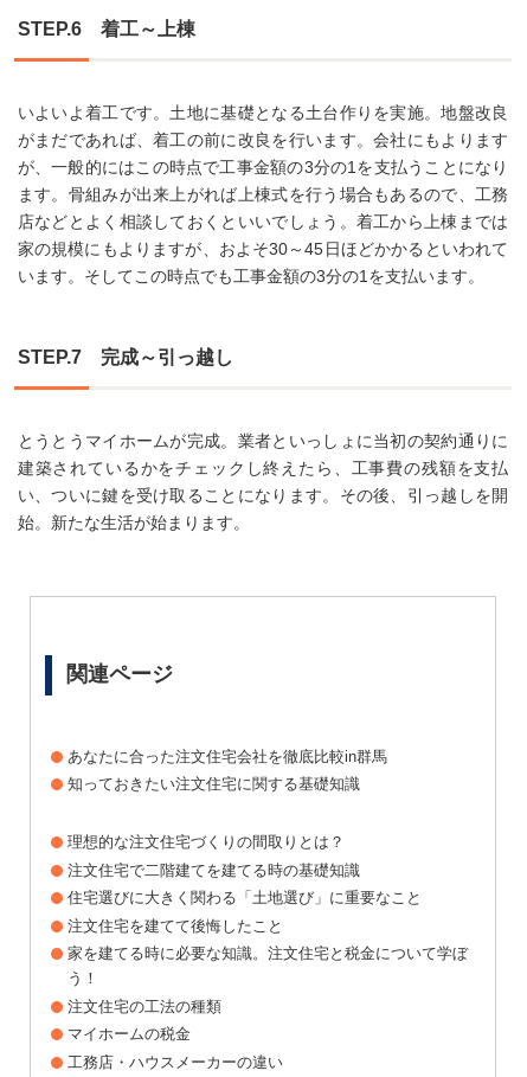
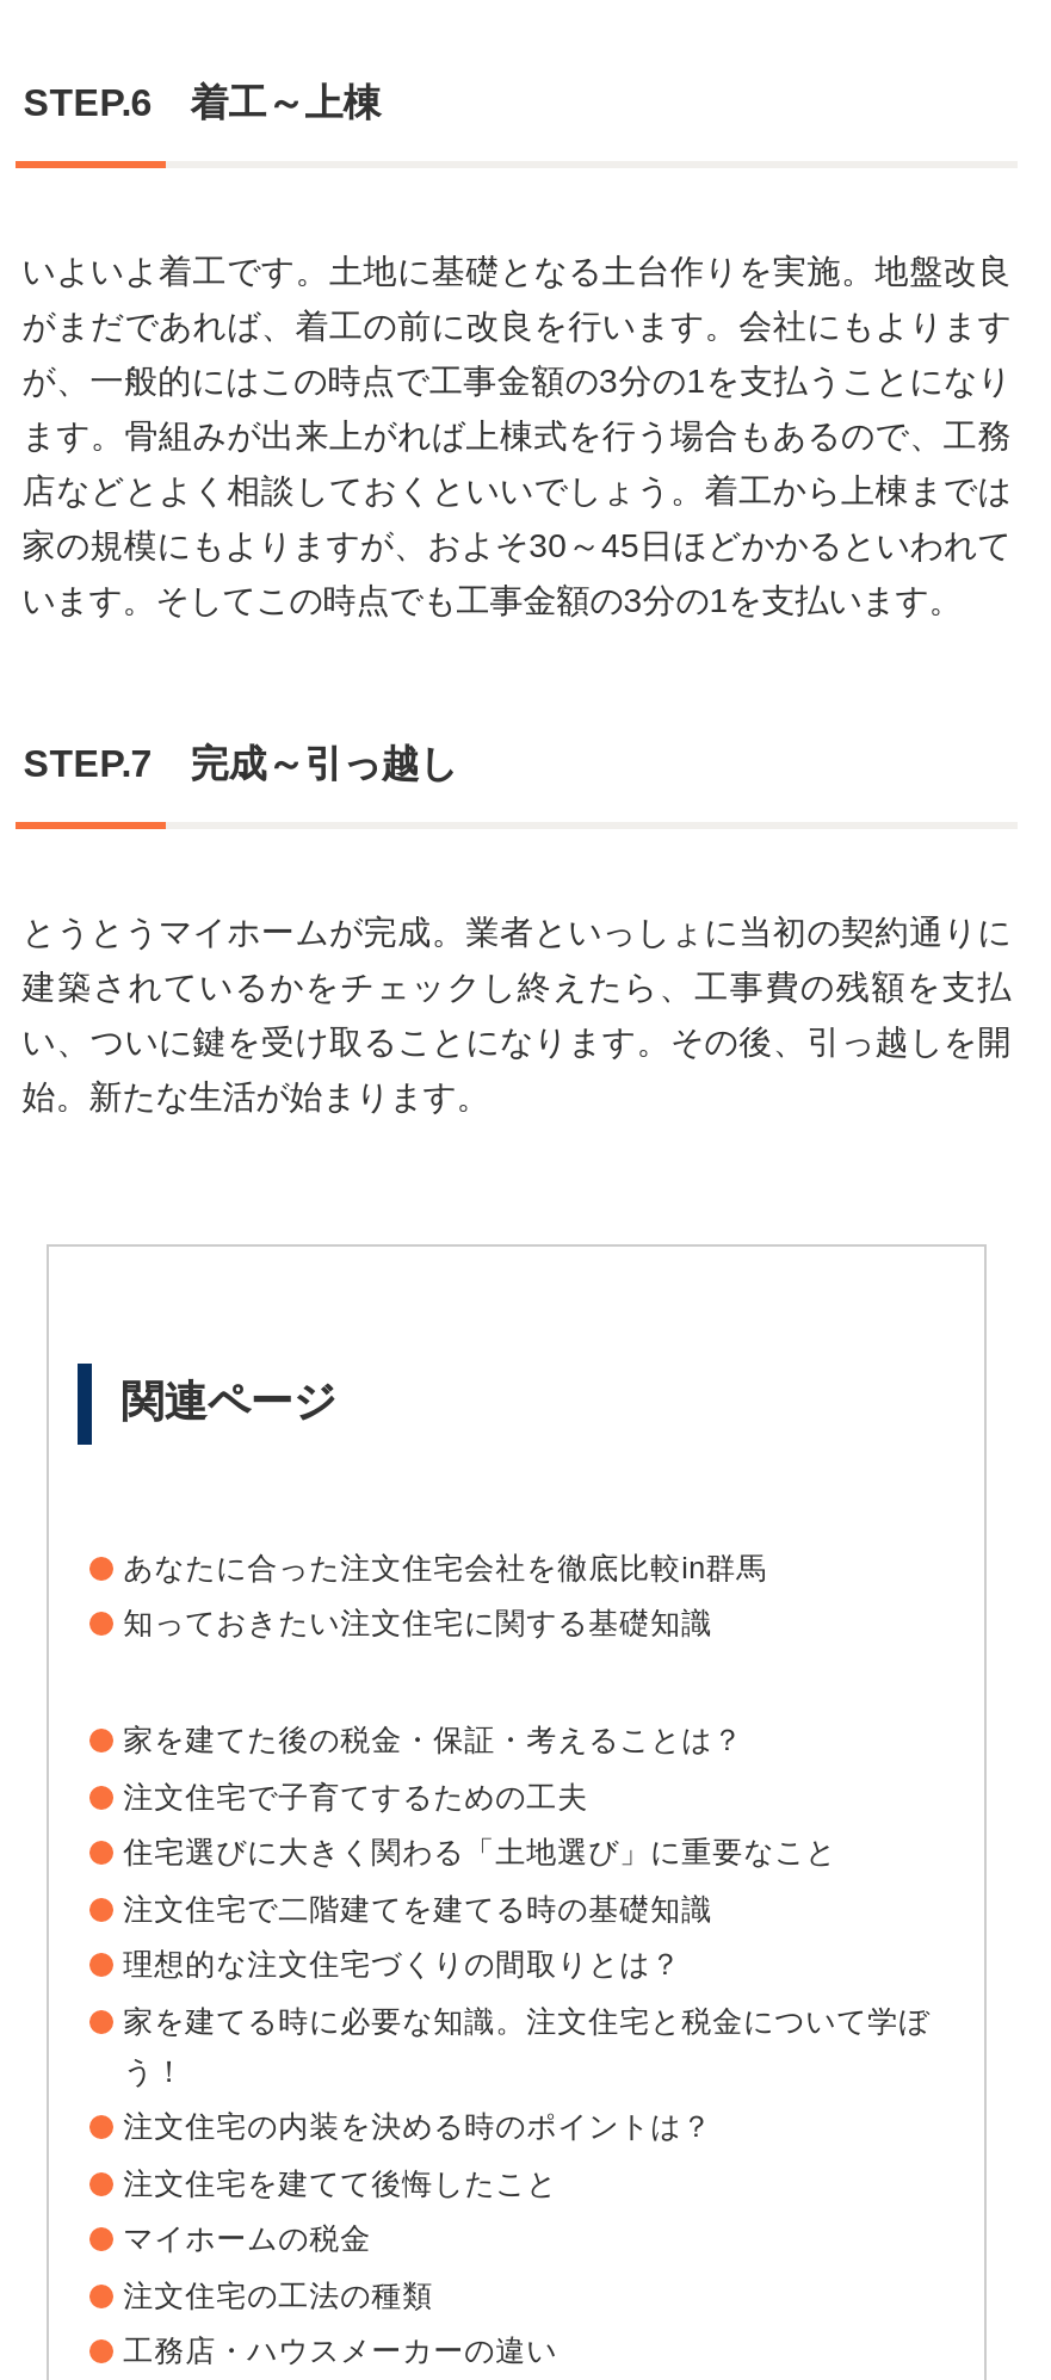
none -> [123,1724,743,1813] 家を建てた後の税金・保証・考えることは？ | 注文住宅で子育てするための工夫
moved [68,834,345,851] -> [123,1948,681,1982]: 理想的な注文住宅づくりの間取りとは？
moved [68,862,422,906] -> [123,1836,837,1926]: 注文住宅で二階建てを建てる時の基礎知識 | 住宅選びに大きく関わる「土地選び」に重要なこと
moved [68,918,283,934] -> [123,2167,557,2200]: 注文住宅を建てて後悔したこと
none -> [123,2111,712,2144] 注文住宅の内装を決める時のポイントは？
moved [68,998,222,1015] -> [123,2279,433,2312]: 注文住宅の工法の種類
moved [68,1026,191,1043] -> [123,2223,371,2256]: マイホームの税金

